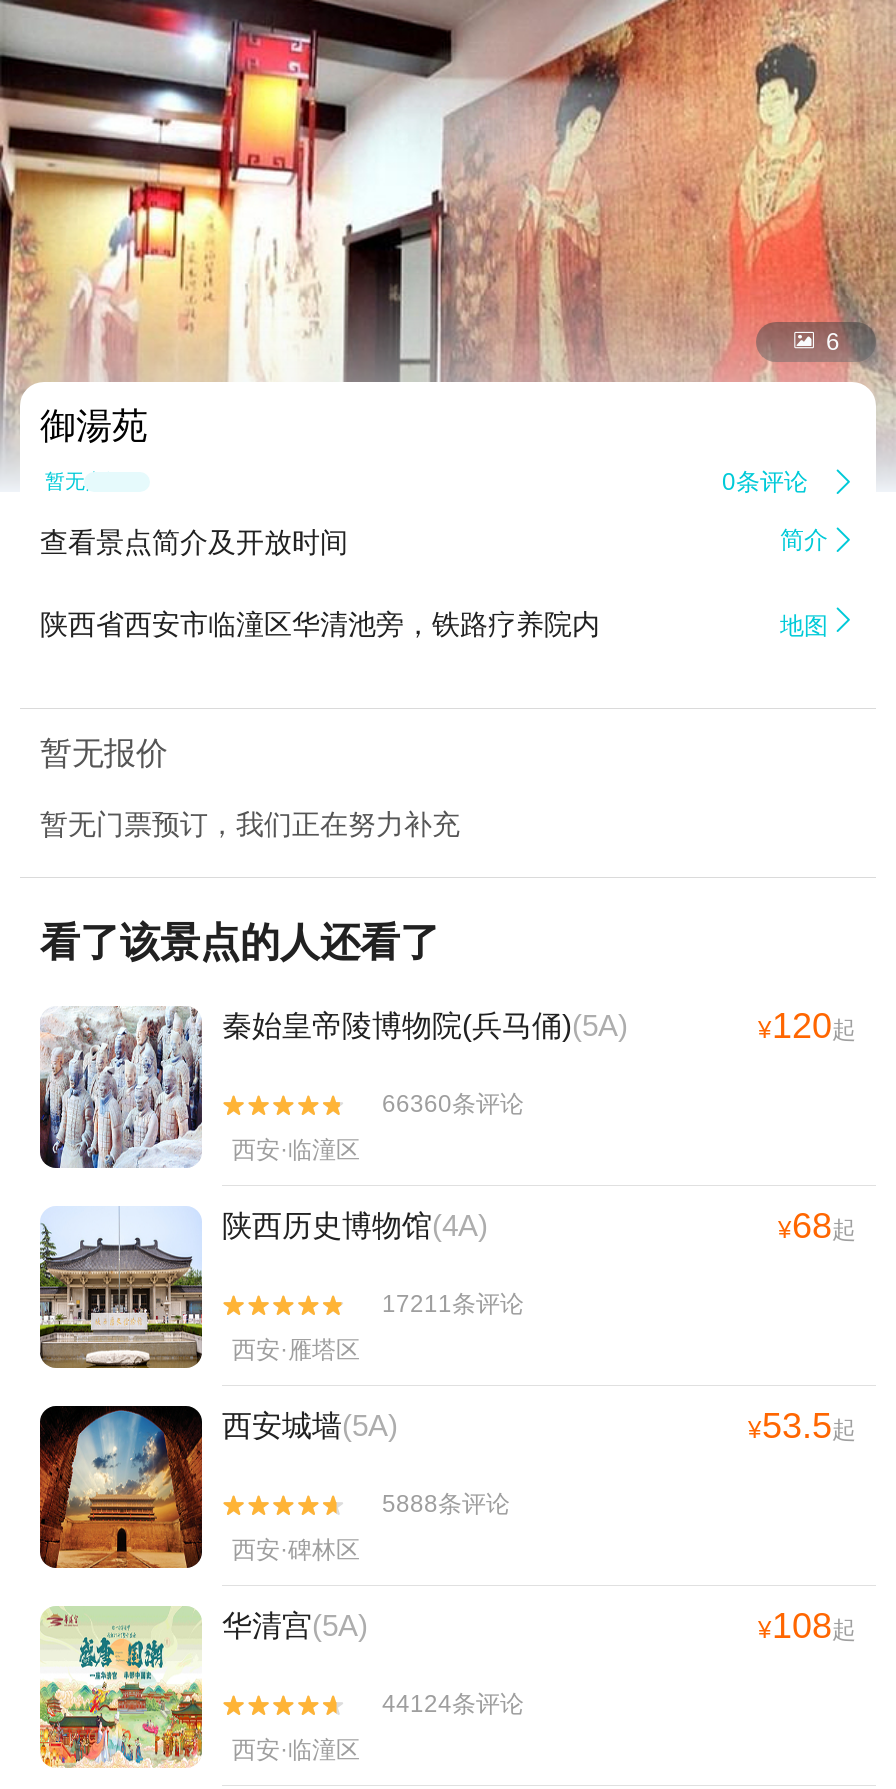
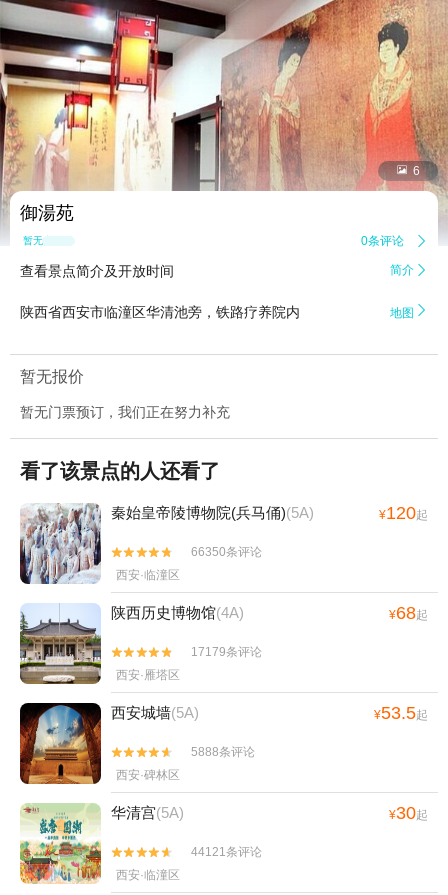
[382,1089,524,1117] 66360条评论 -> [191,545,262,559] 66350条评论
[382,1289,524,1317] 17211条评论 -> [191,645,262,659] 17179条评论
[758,1607,856,1647] ¥108起 -> [389,803,428,823] ¥30起
[382,1689,524,1717] 44124条评论 -> [191,845,262,859] 44121条评论

